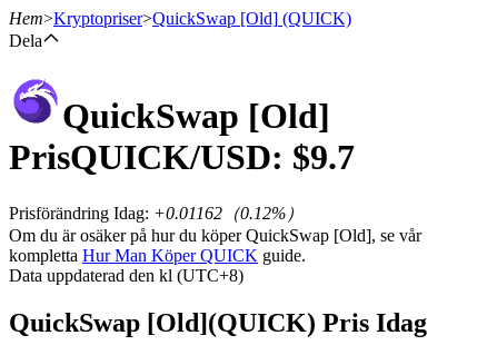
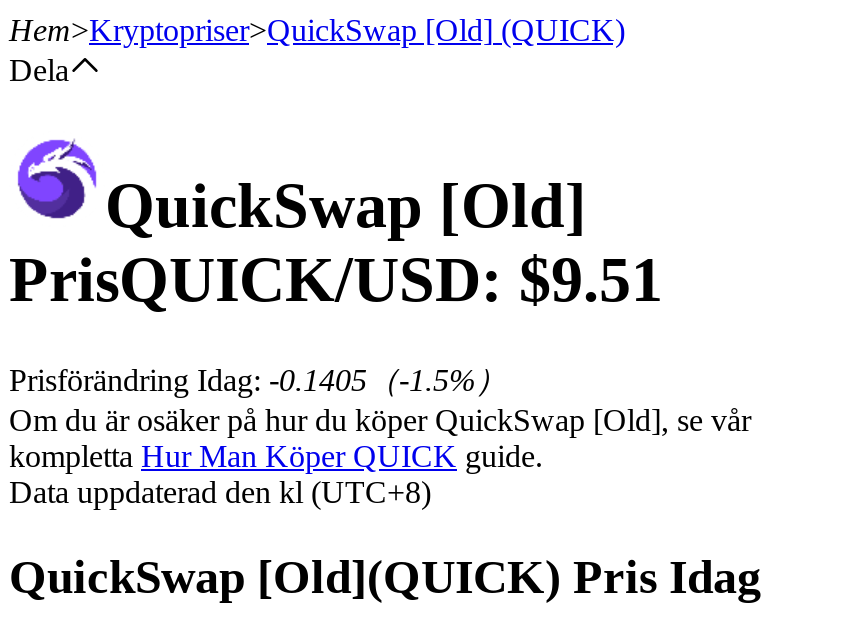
[9,137,355,177] PrisQUICK/USD: $9.7 -> [9,244,663,316] PrisQUICK/USD: $9.51
[9,204,304,222] Prisförändring Idag: +0.01162（0.12%） -> [9,363,507,397] Prisförändring Idag: -0.1405（-1.5%）

